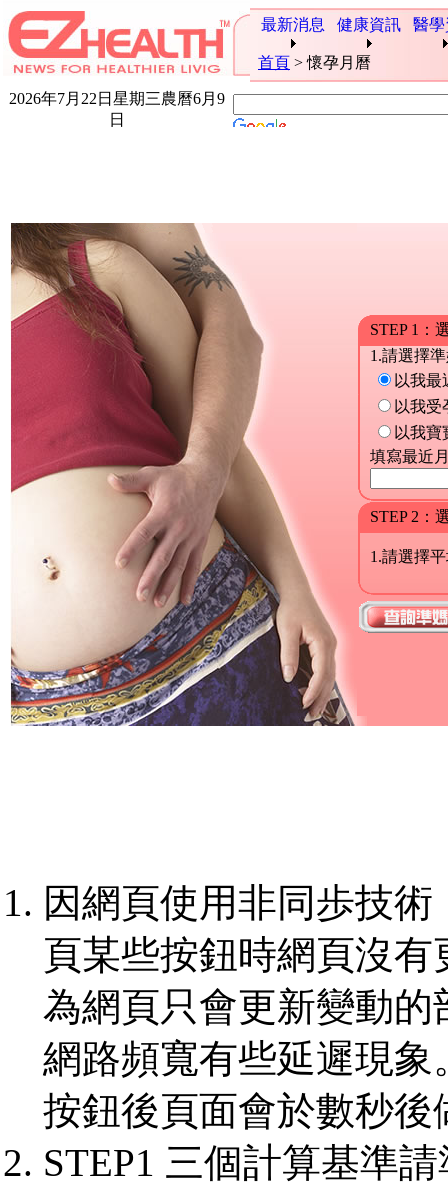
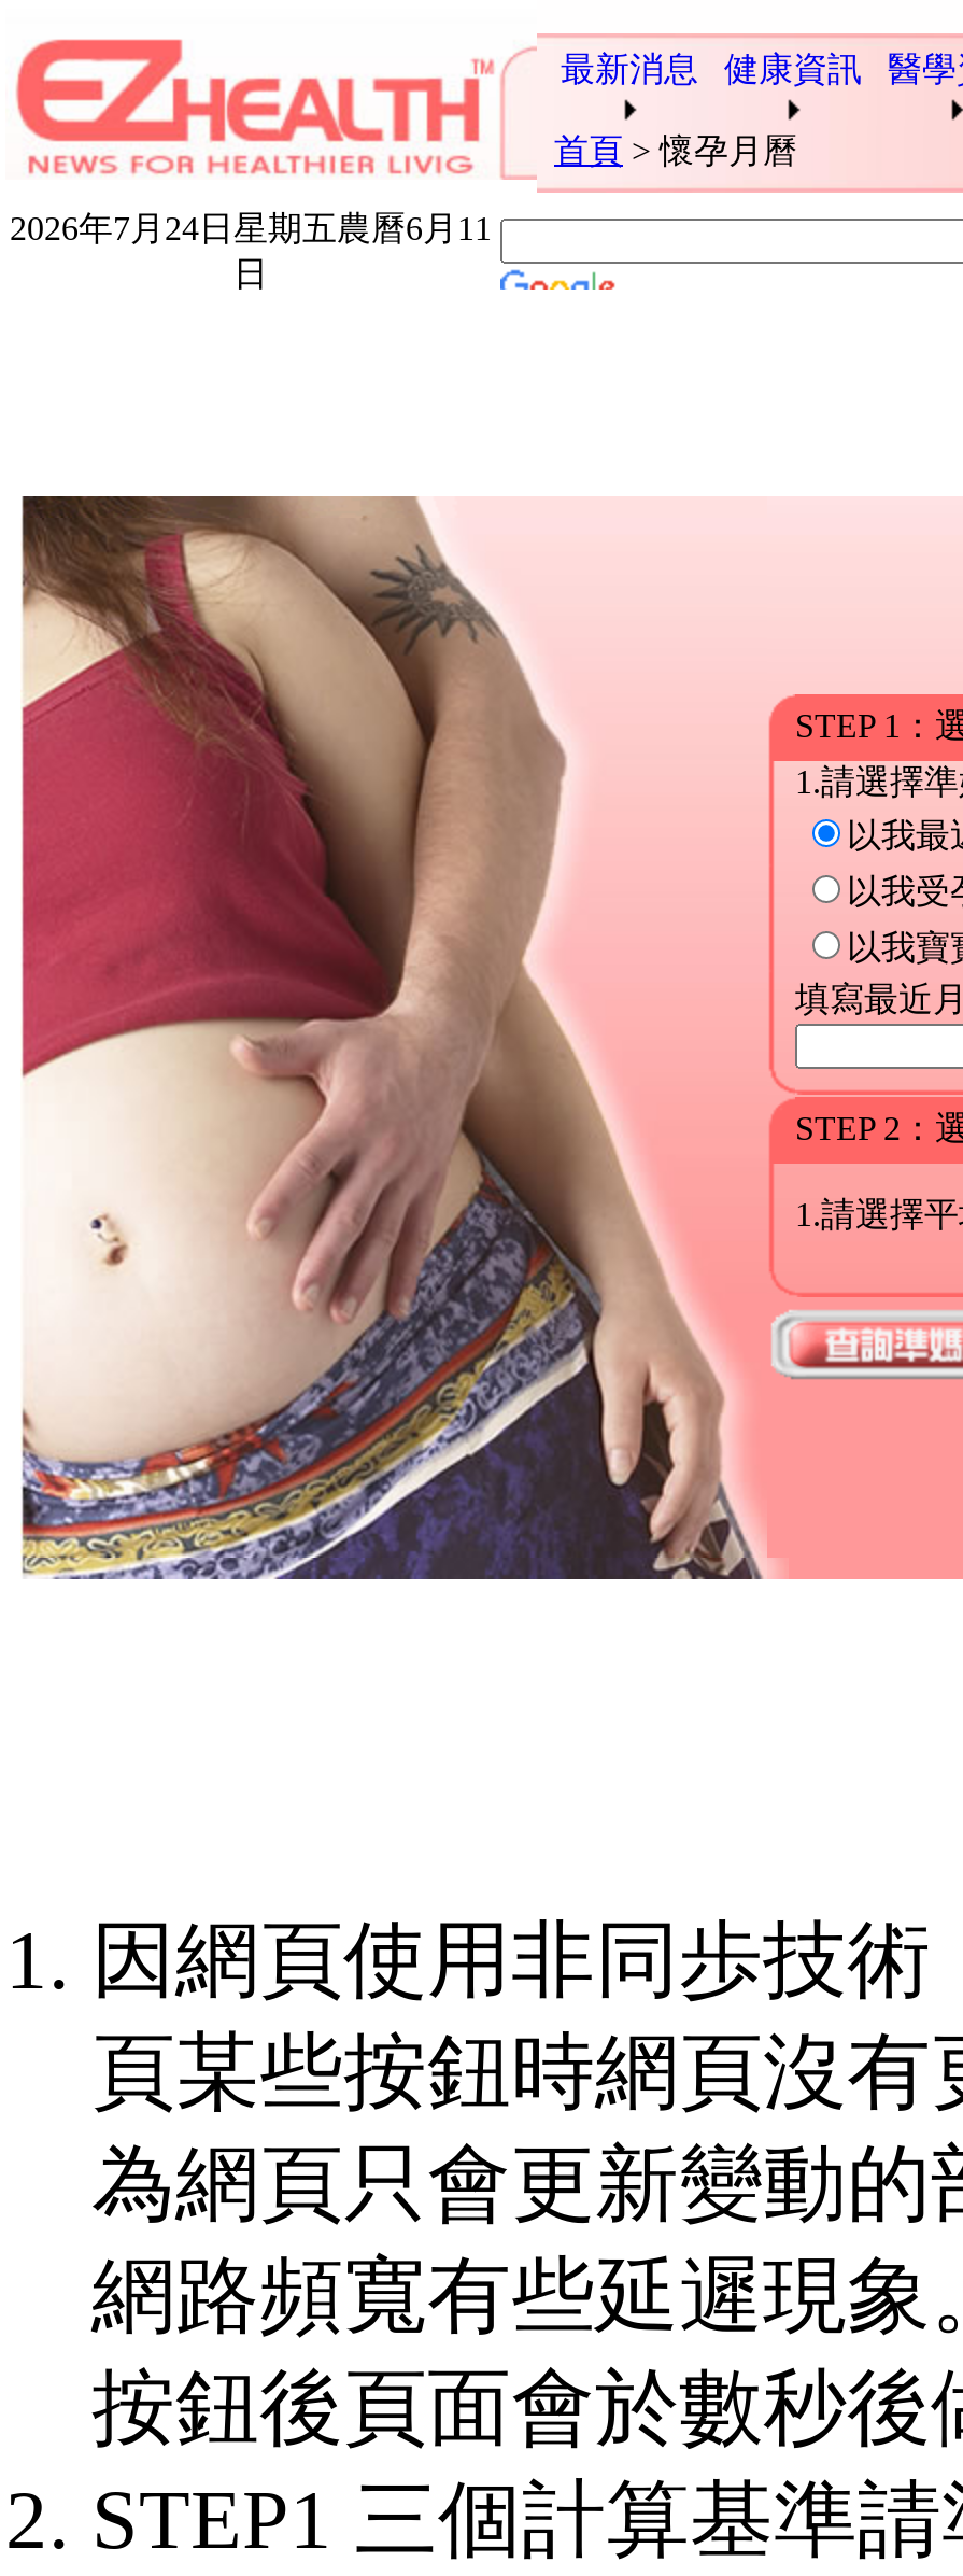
[9,90,225,107] 2026年7月22日星期三農曆6月9 -> [10,210,492,247] 2026年7月24日星期五農曆6月11

